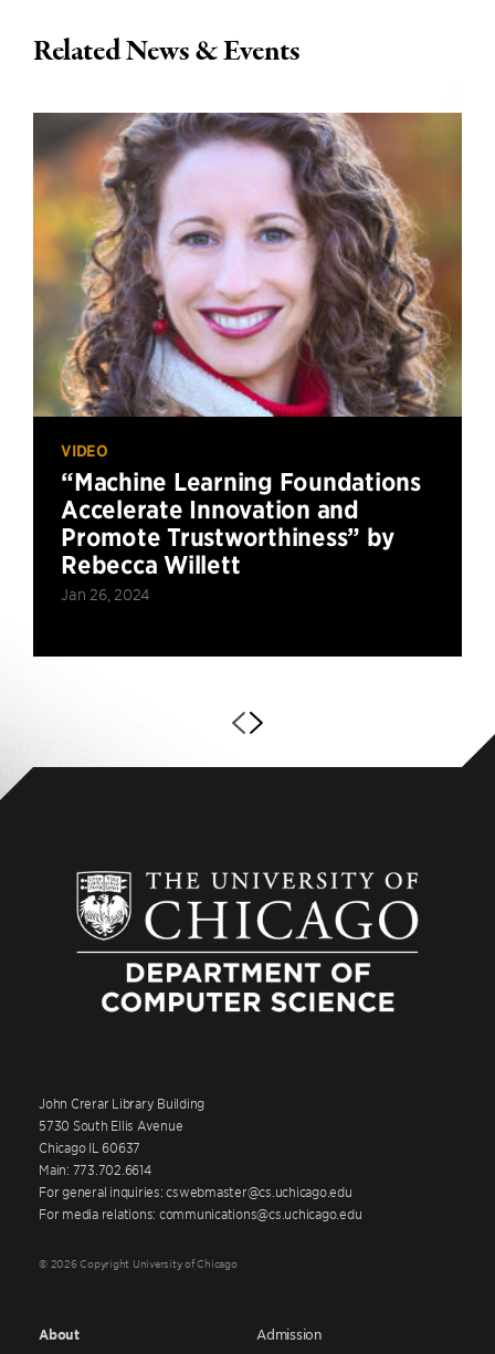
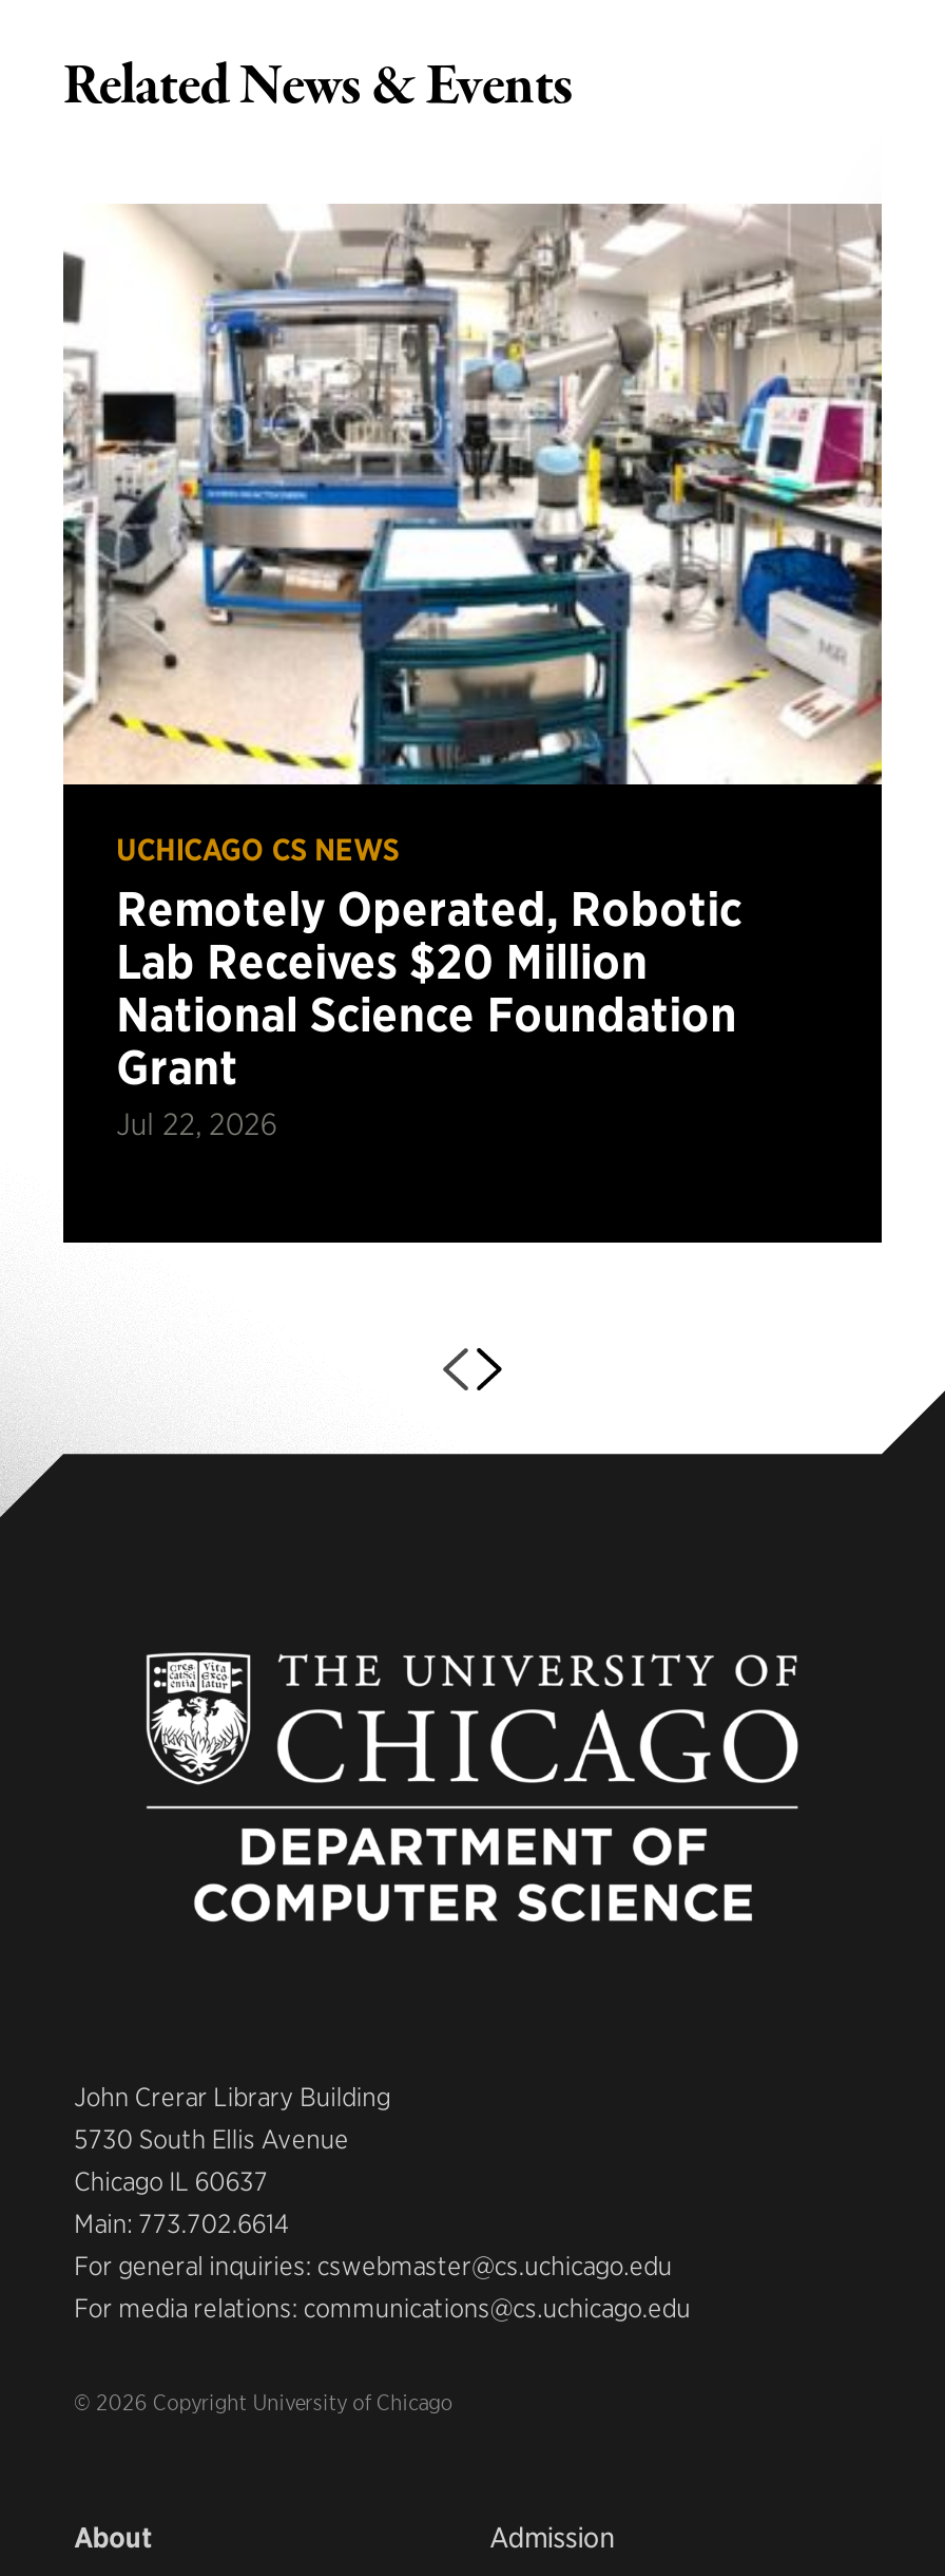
[32,112,463,603] [image] | VIDEO | “Machine Learning Foundations | Accelerate Innovation and | Promote Trustworthiness” by | Rebecca Willett | Jan 26, 2024 -> [61,202,884,1141] [image] | UCHICAGO CS NEWS | Remotely Operated, Robotic | Lab Receives $20 Million | National Science Foundation | Grant | Jul 22, 2026

